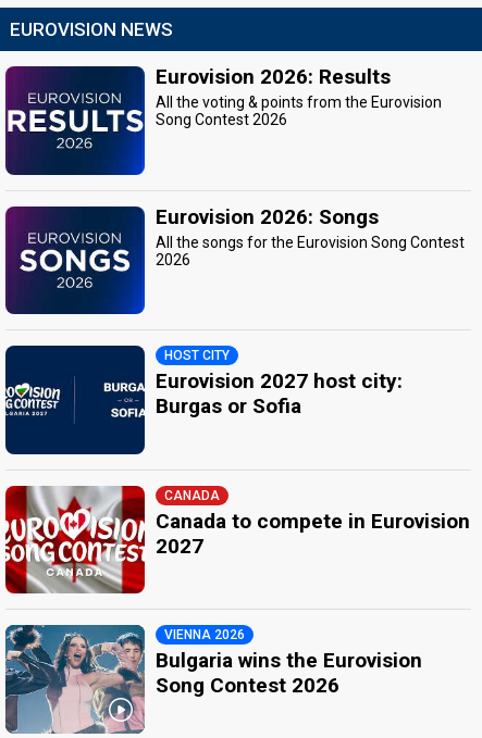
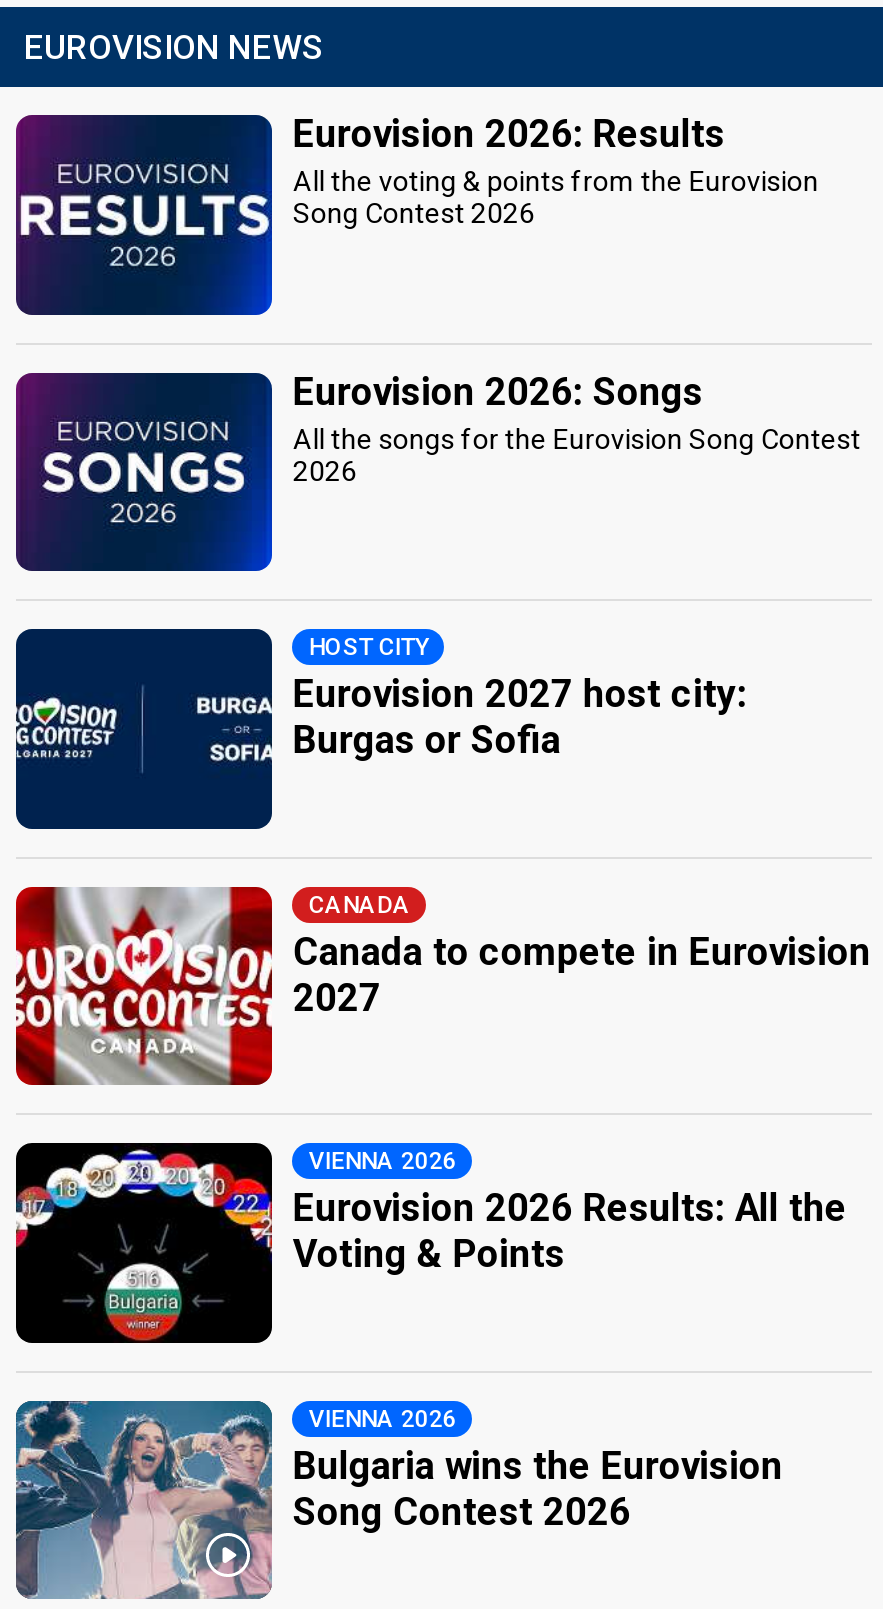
none -> [14,1143,847,1347] [image] | Eurovision 2026 Results: All the | Voting & Points
none -> [309,1404,457,1432] VIENNA 2026

